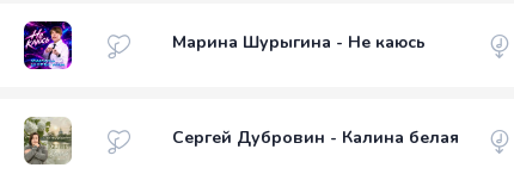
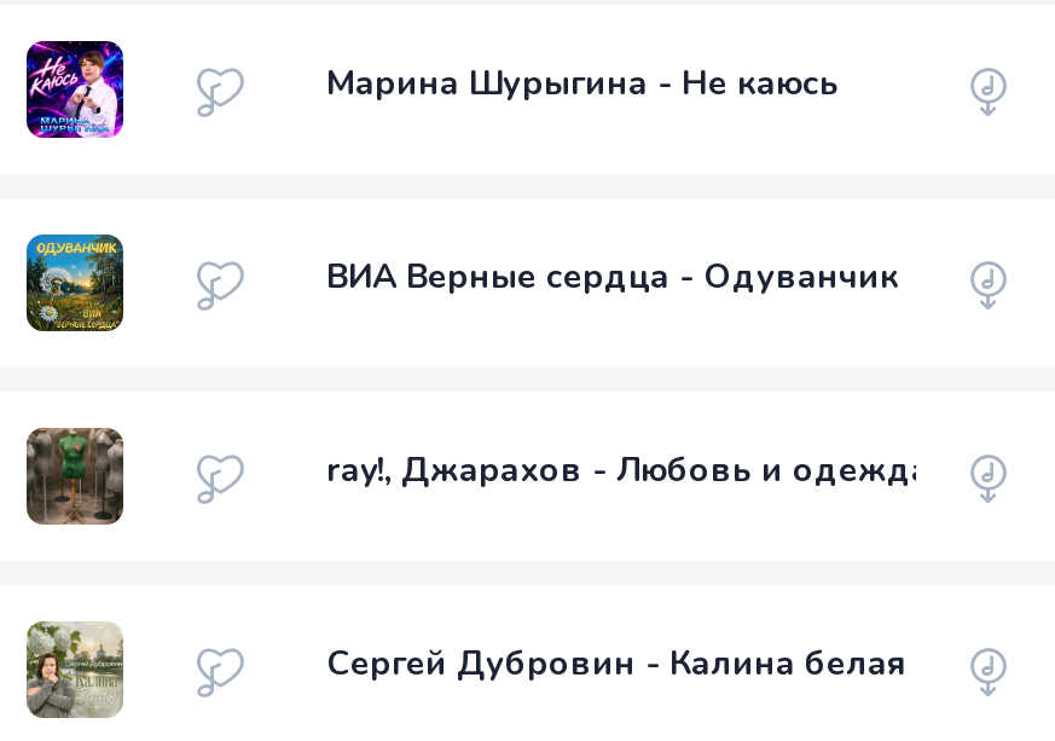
none -> [24,232,126,334] [image]
none -> [24,426,126,527] [image]
none -> [326,254,899,300] ВИА Верные сердца - Одуванчик
none -> [326,447,931,493] ray!, Джарахов - Любовь и одежда

